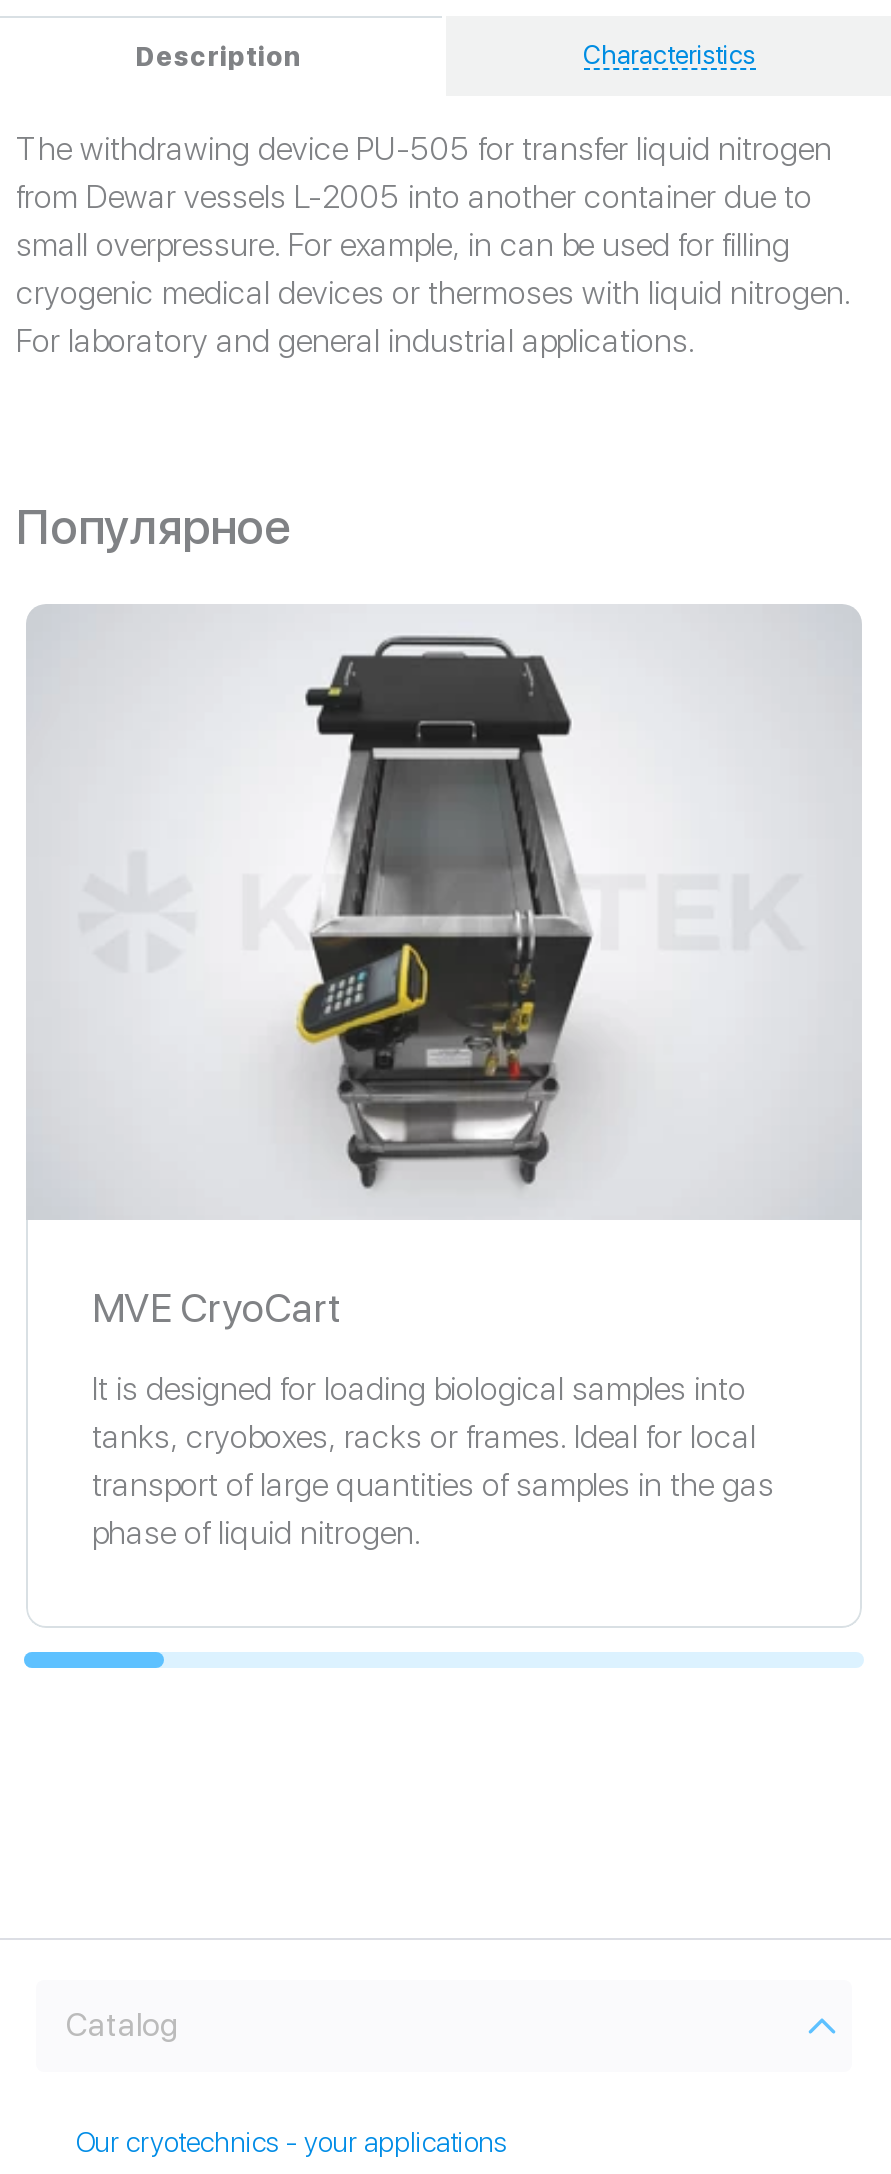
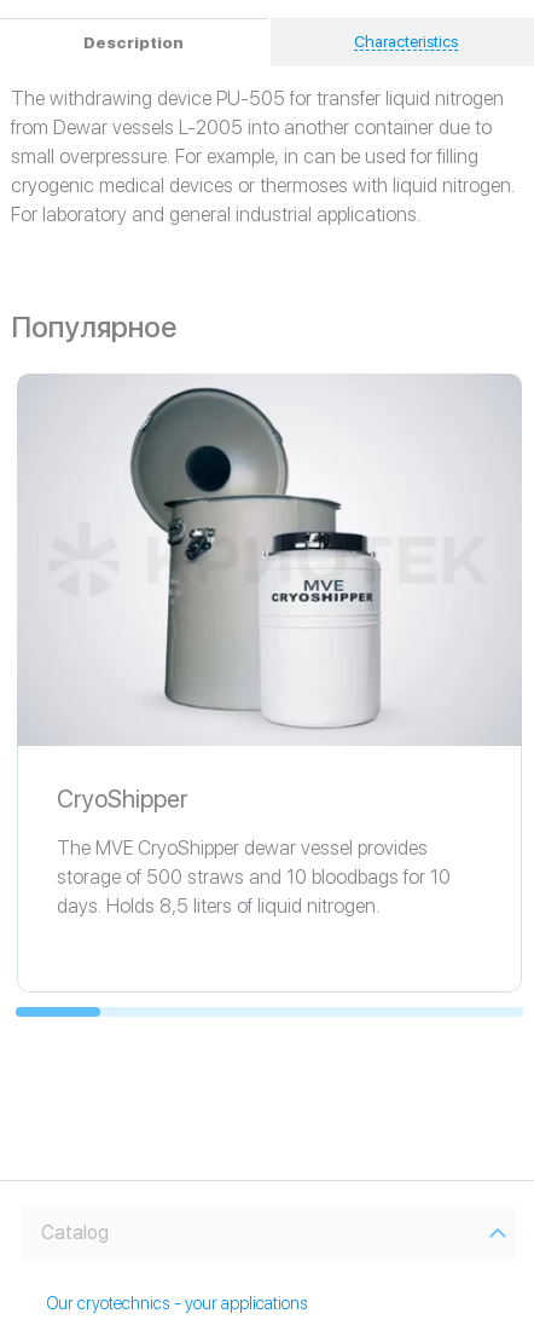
[214,628,628,1192] [image] -> [129,387,382,729] [image]
[92,1284,342,1332] MVE CryoCart -> [57,784,188,813] CryoShipper
[92,1370,774,1552] It is designed for loading biological samples into | tanks, cryoboxes, racks or frames. Ideal for local | transport of large quantities of samples in the gas | phase of liquid nitrogen. -> [57,836,451,917] The MVE CryoShipper dewar vessel provides | storage of 500 straws and 10 bloodbags for 10 | days. Holds 8,5 liters of liquid nitrogen.

